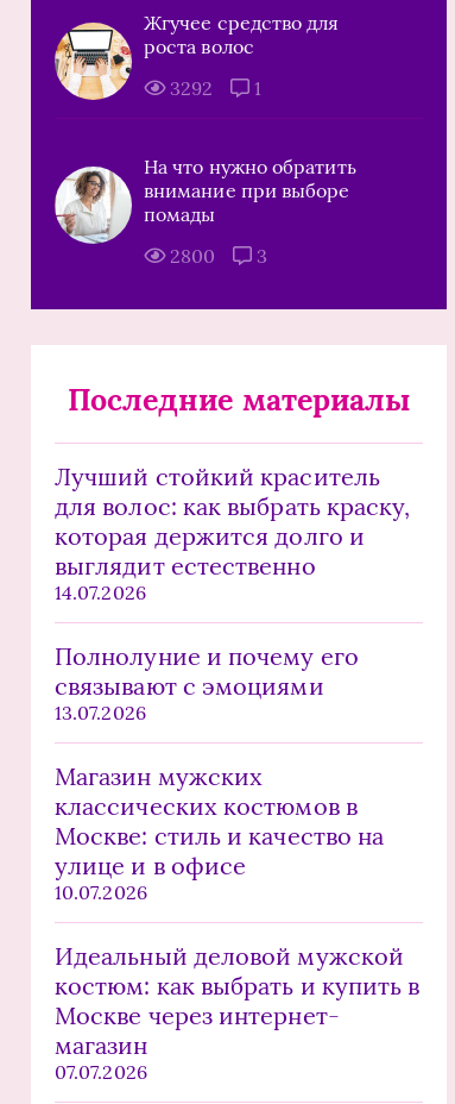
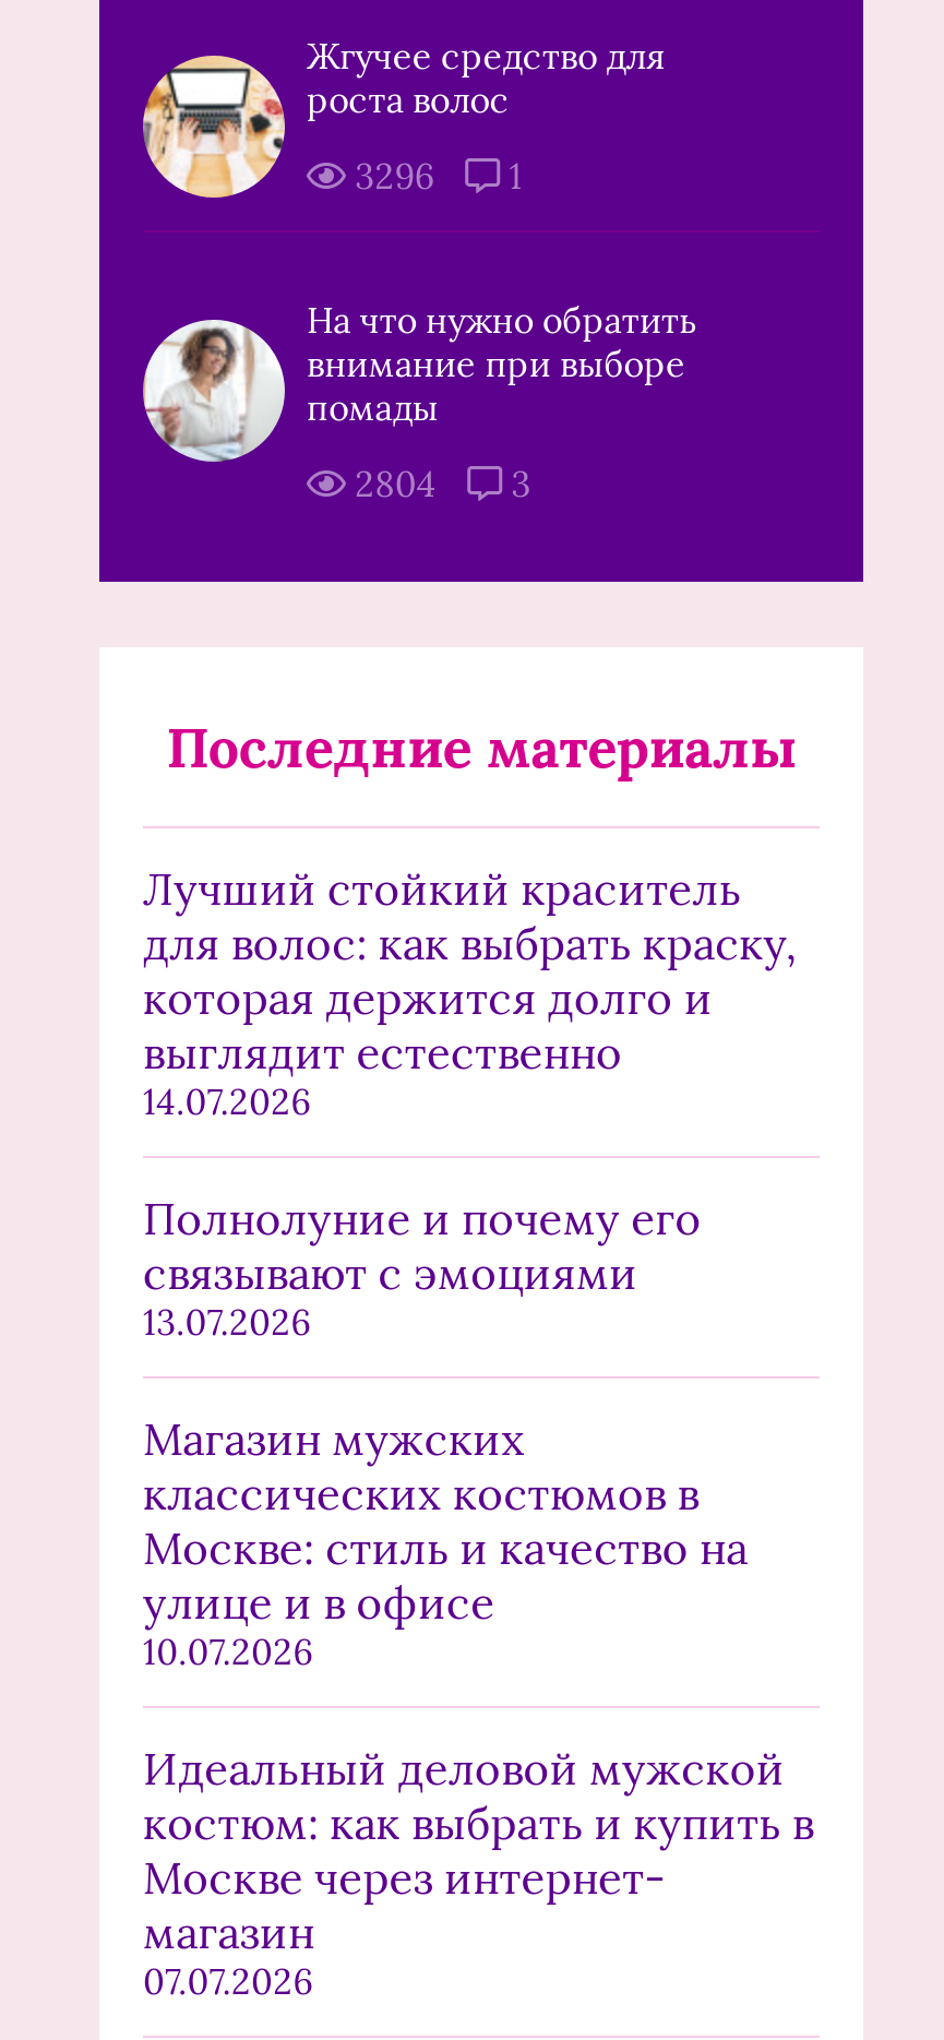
[165,76,261,99] 3292 1 -> [346,153,522,197] 3296 1
[165,243,267,267] 2800 3 -> [346,461,531,504] 2804 3

